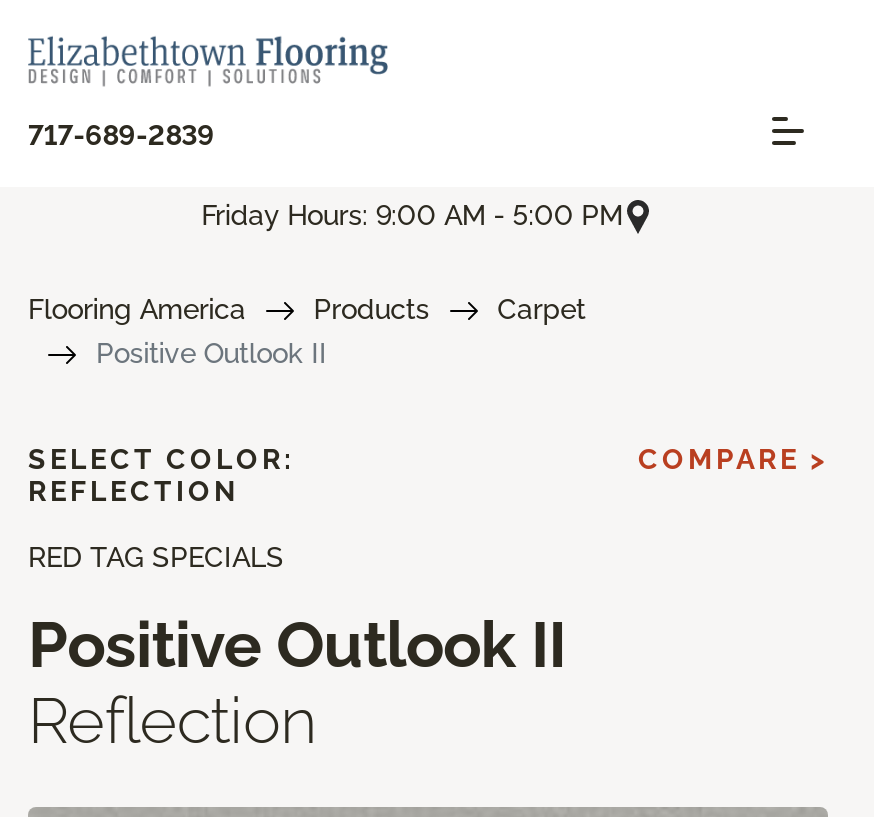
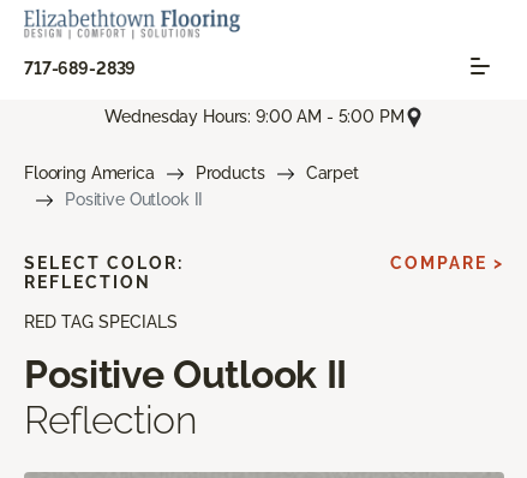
[201,199,623,231] Friday Hours: 9:00 AM - 5:00 PM -> [105,107,404,126] Wednesday Hours: 9:00 AM - 5:00 PM

